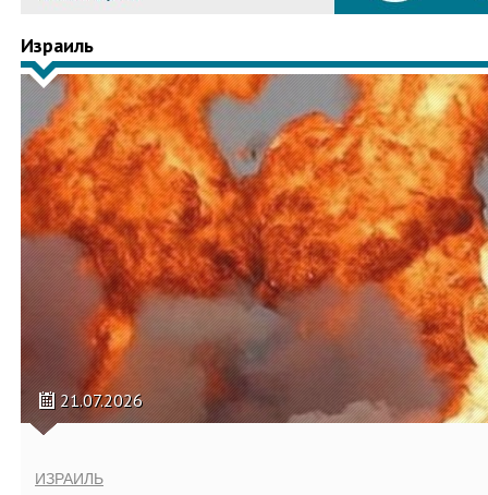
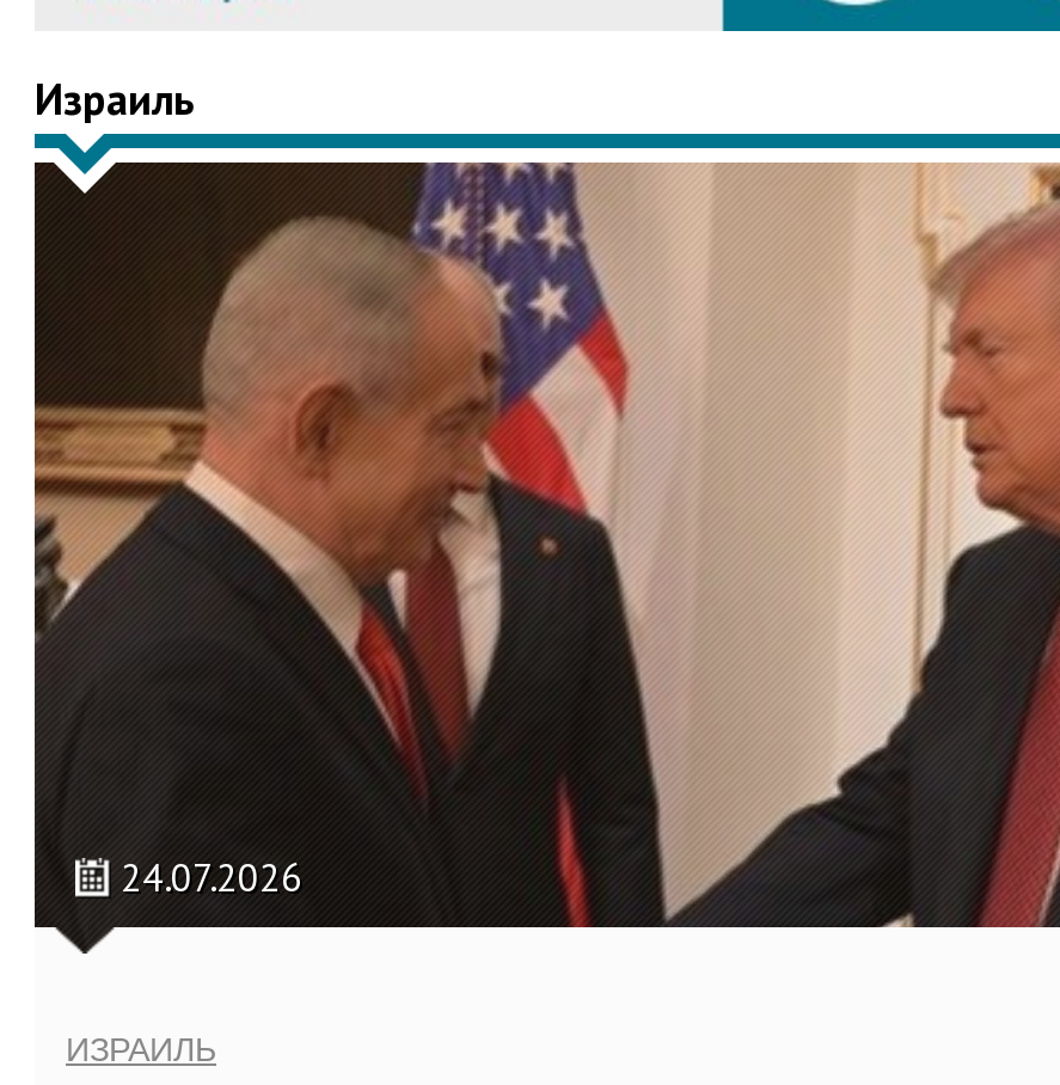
[20,73,485,432] [image] | 21.07.2026 -> [32,160,1053,951] [image] | 24.07.2026

